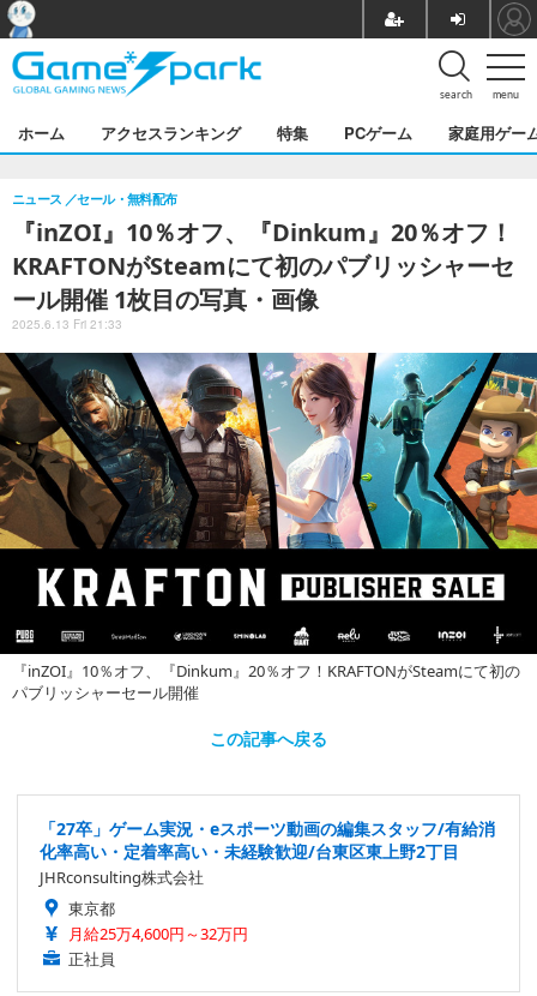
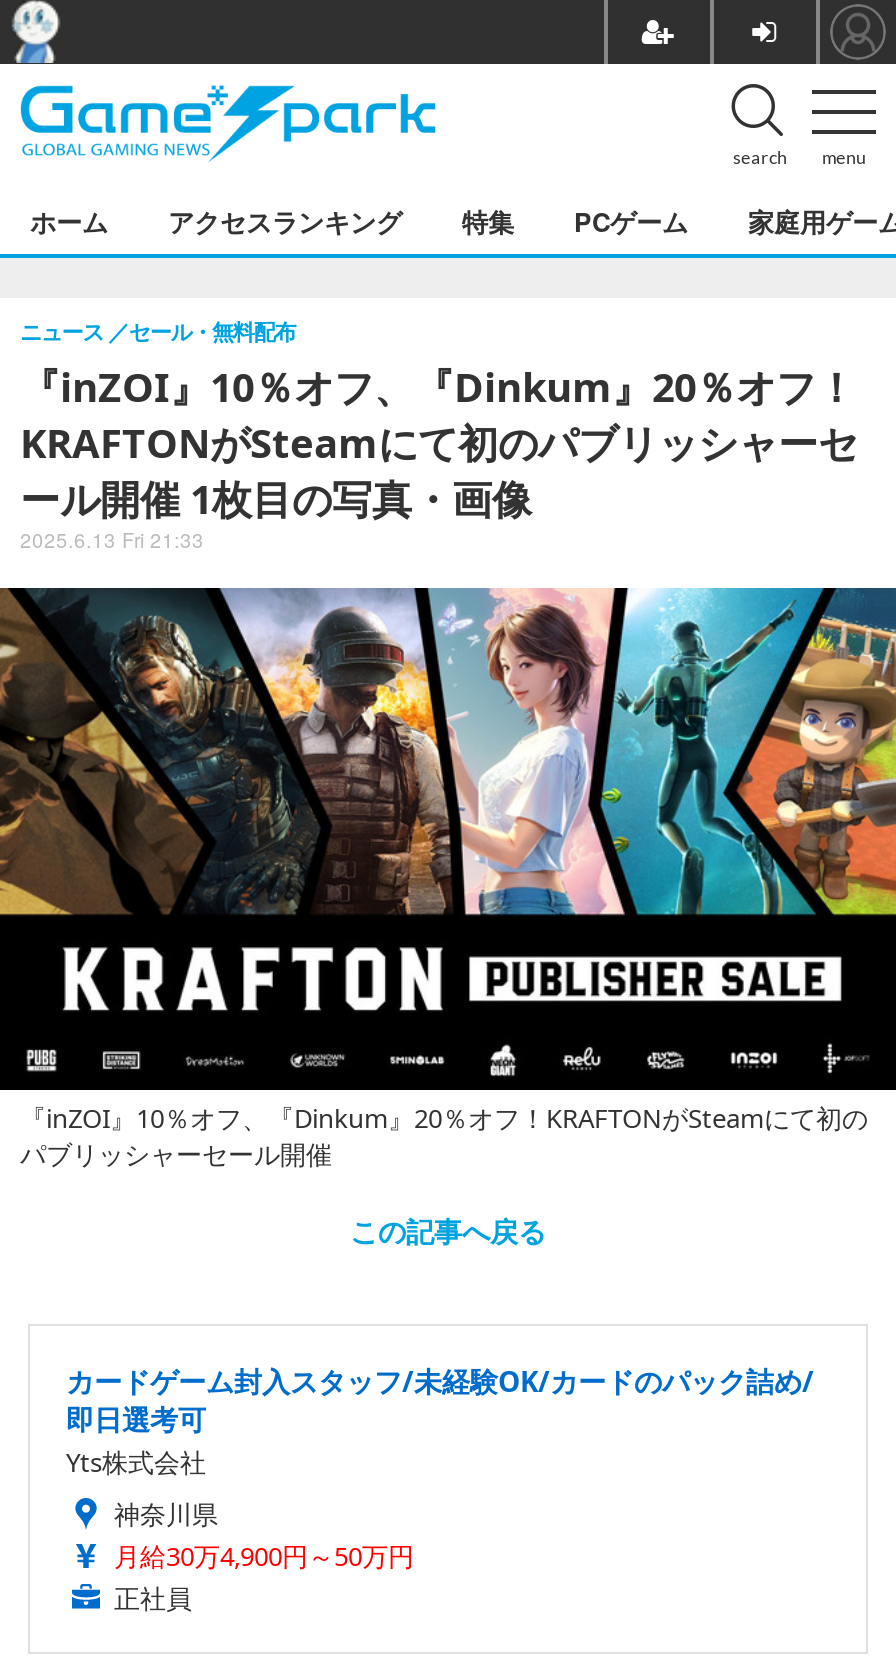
[40,818,495,945] 「27卒」ゲーム実況・eスポーツ動画の編集スタッフ/有給消 | 化率高い・定着率高い・未経験歓迎/台東区東上野2丁目 | JHRconsulting株式会社 | 東京都 | 月給25万4,600円～32万円 -> [66,1363,814,1575] カードゲーム封入スタッフ/未経験OK/カードのパック詰め/ | 即日選考可 | Yts株式会社 | 神奈川県 | 月給30万4,900円～50万円

